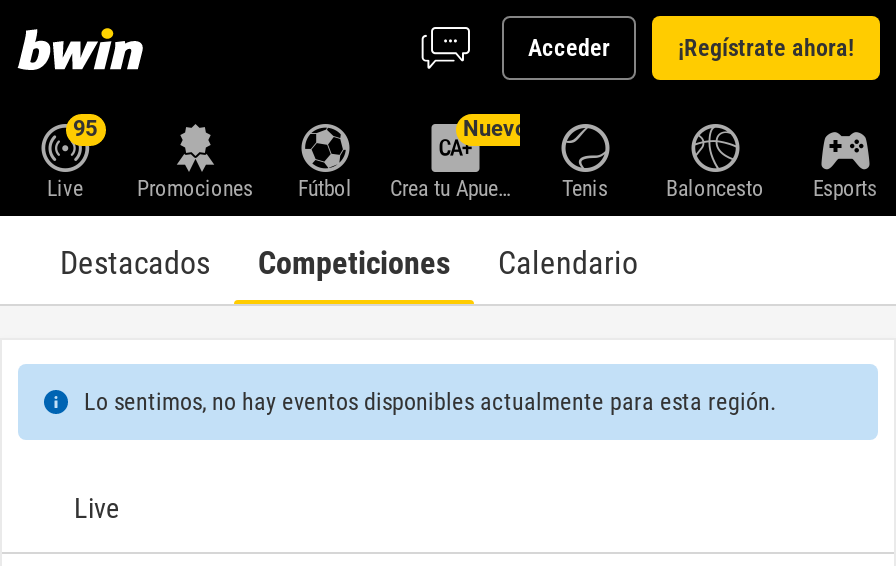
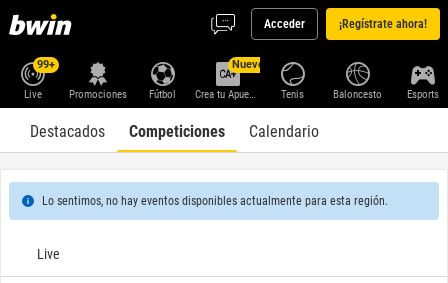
[73,116,97,142] 95 -> [36,58,54,71] 99+

